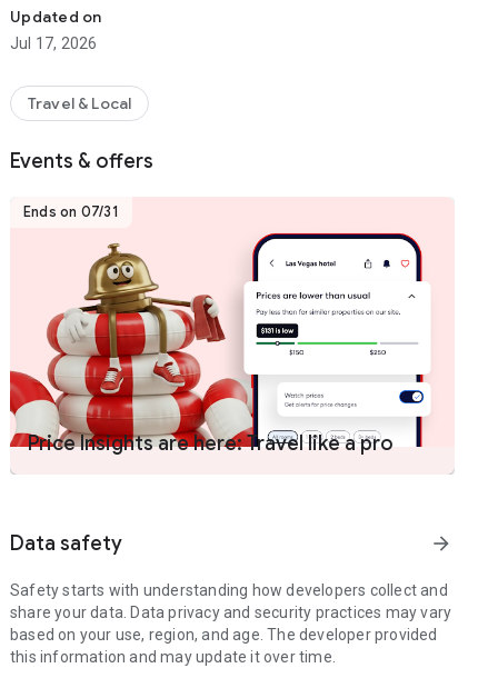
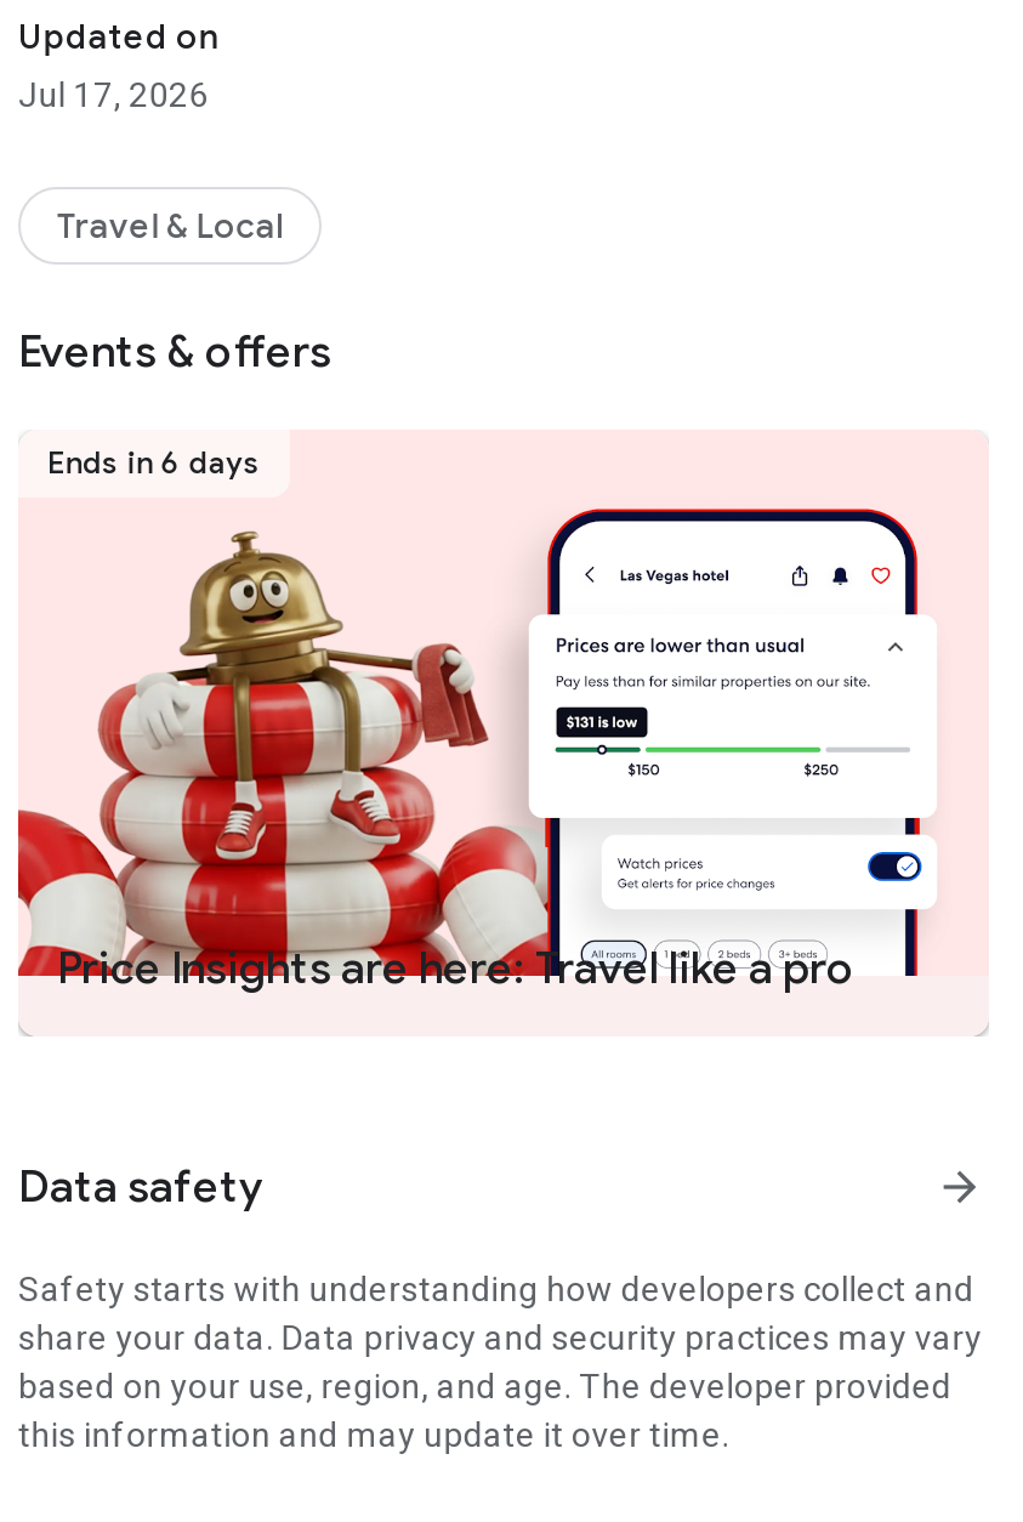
[23,203,119,221] Ends on 07/31 -> [47,444,261,483] Ends in 6 days

